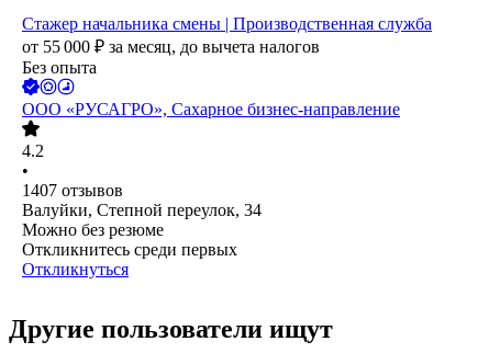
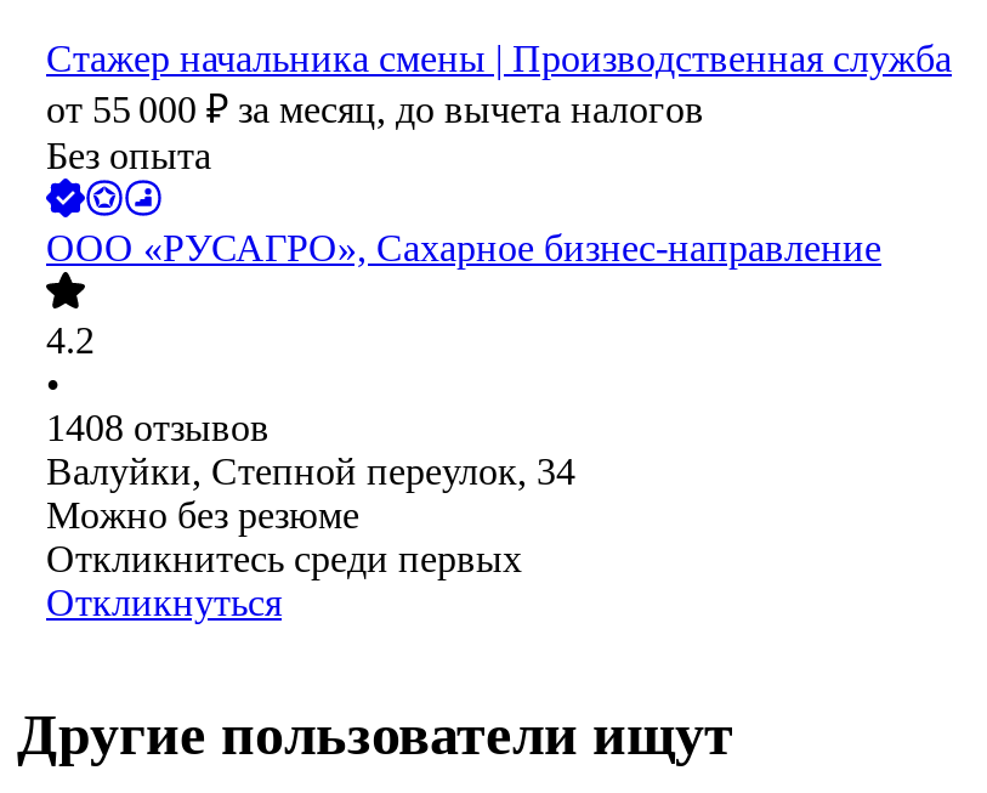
[22,181,123,200] 1407 отзывов -> [46,408,270,449] 1408 отзывов

